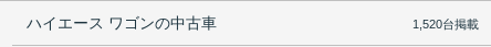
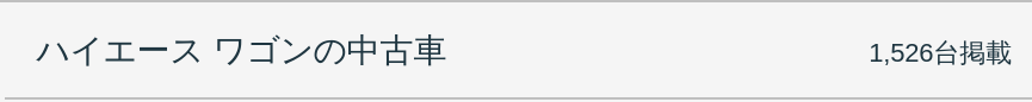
[413,18,479,31] 1,520台掲載 -> [869,38,1012,67] 1,526台掲載

